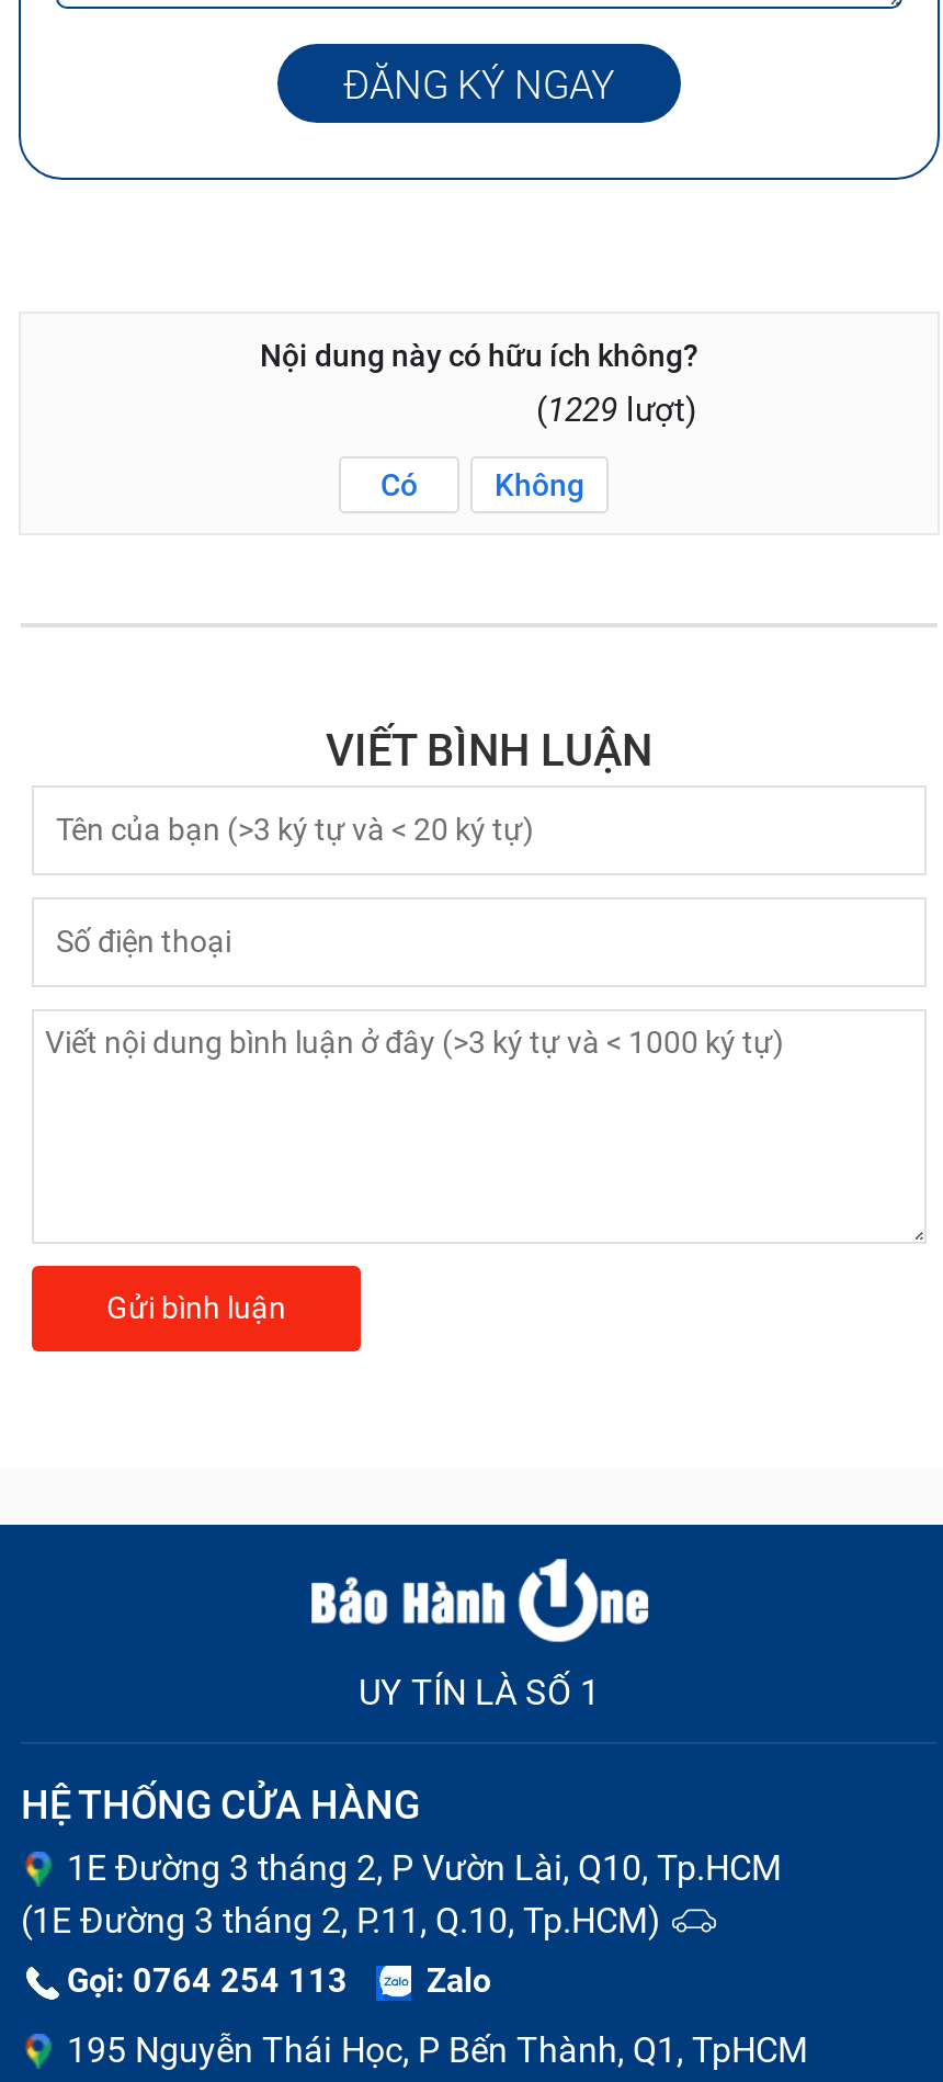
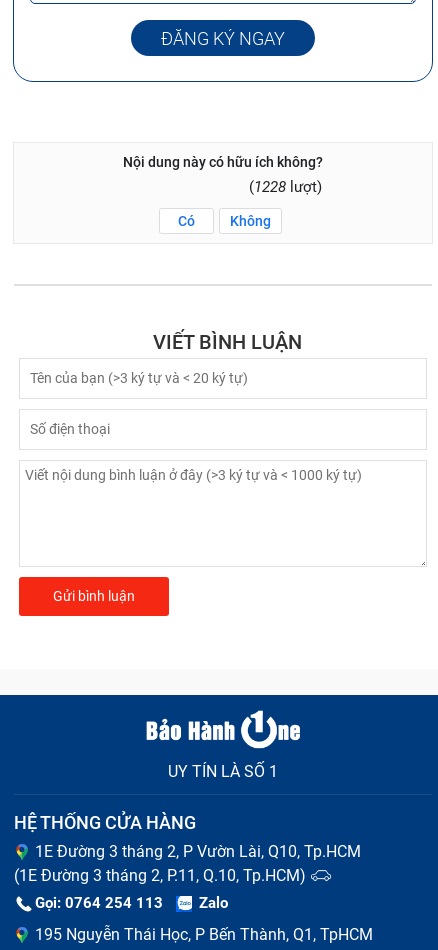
[536,391,696,430] (1229 lượt) -> [249,178,322,196] (1228 lượt)

